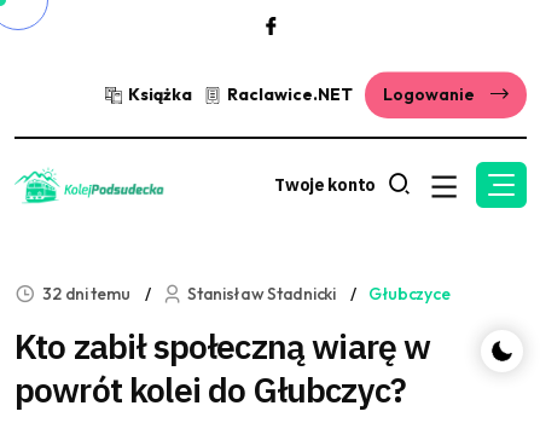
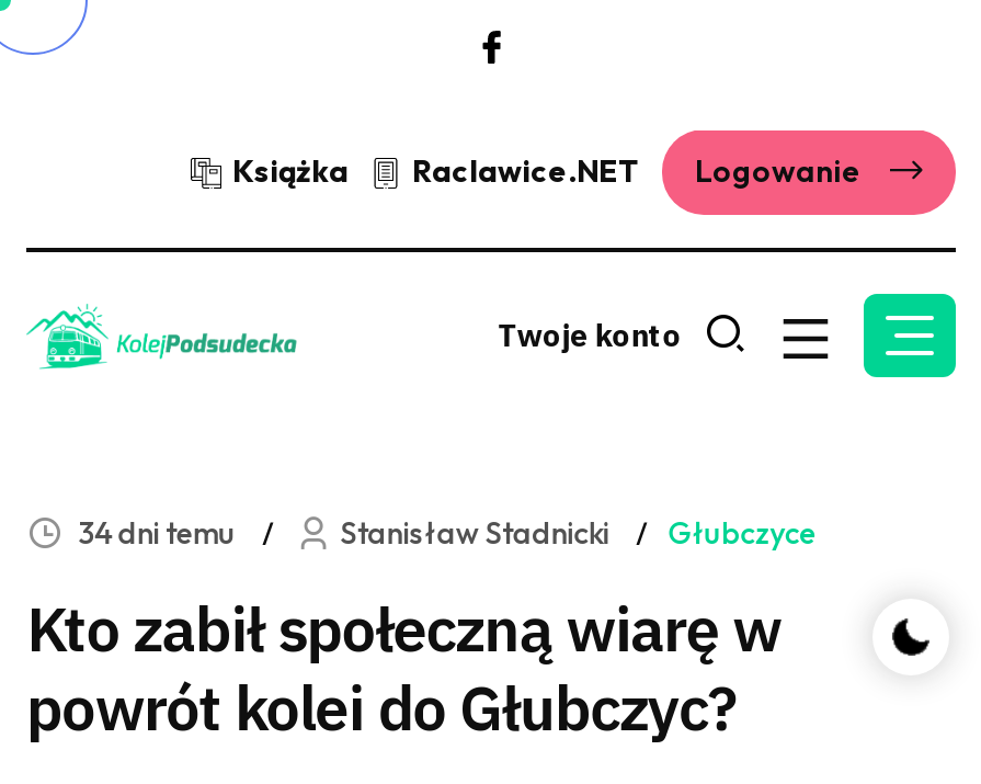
[40,283,130,305] 32 dni temu -> [72,513,235,553] 34 dni temu

